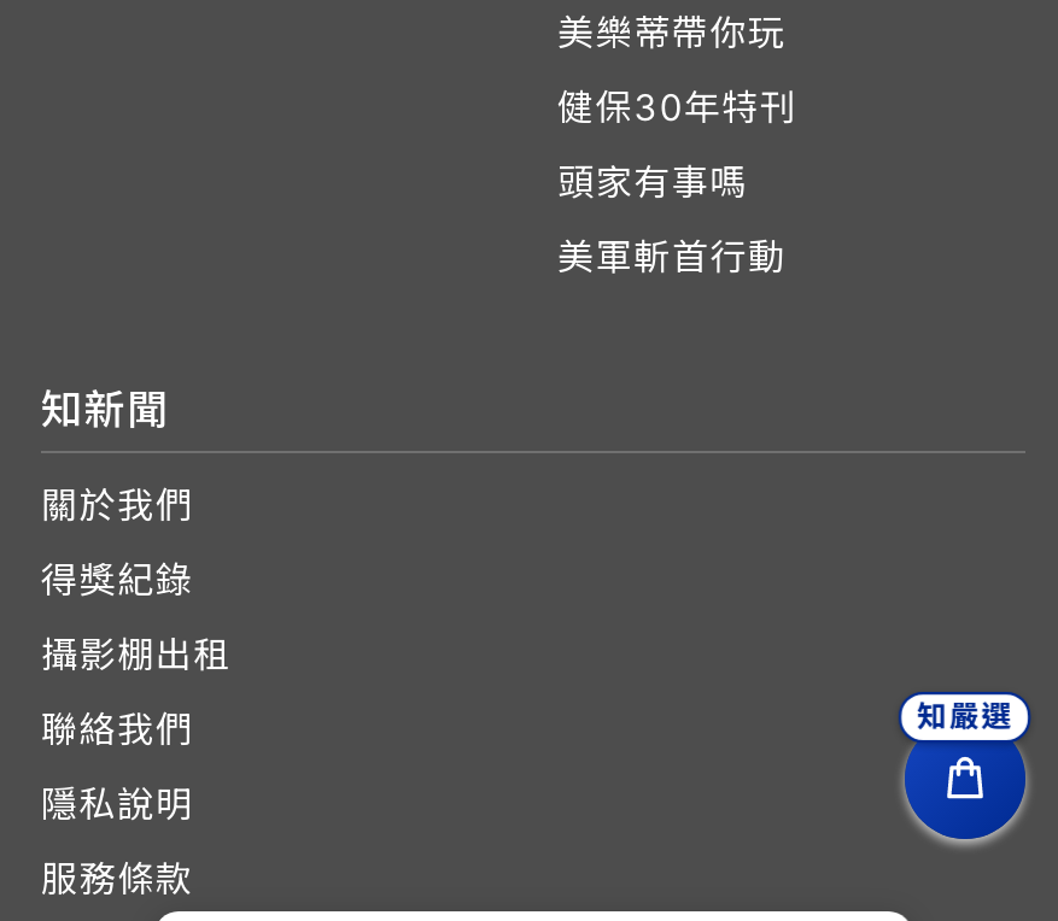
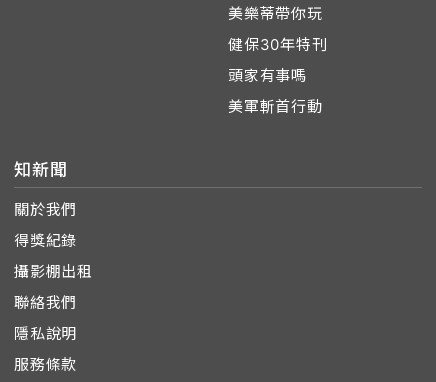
[919,698,1012,734] 知嚴選 -> none
[900,752,1030,849] [image] -> none

